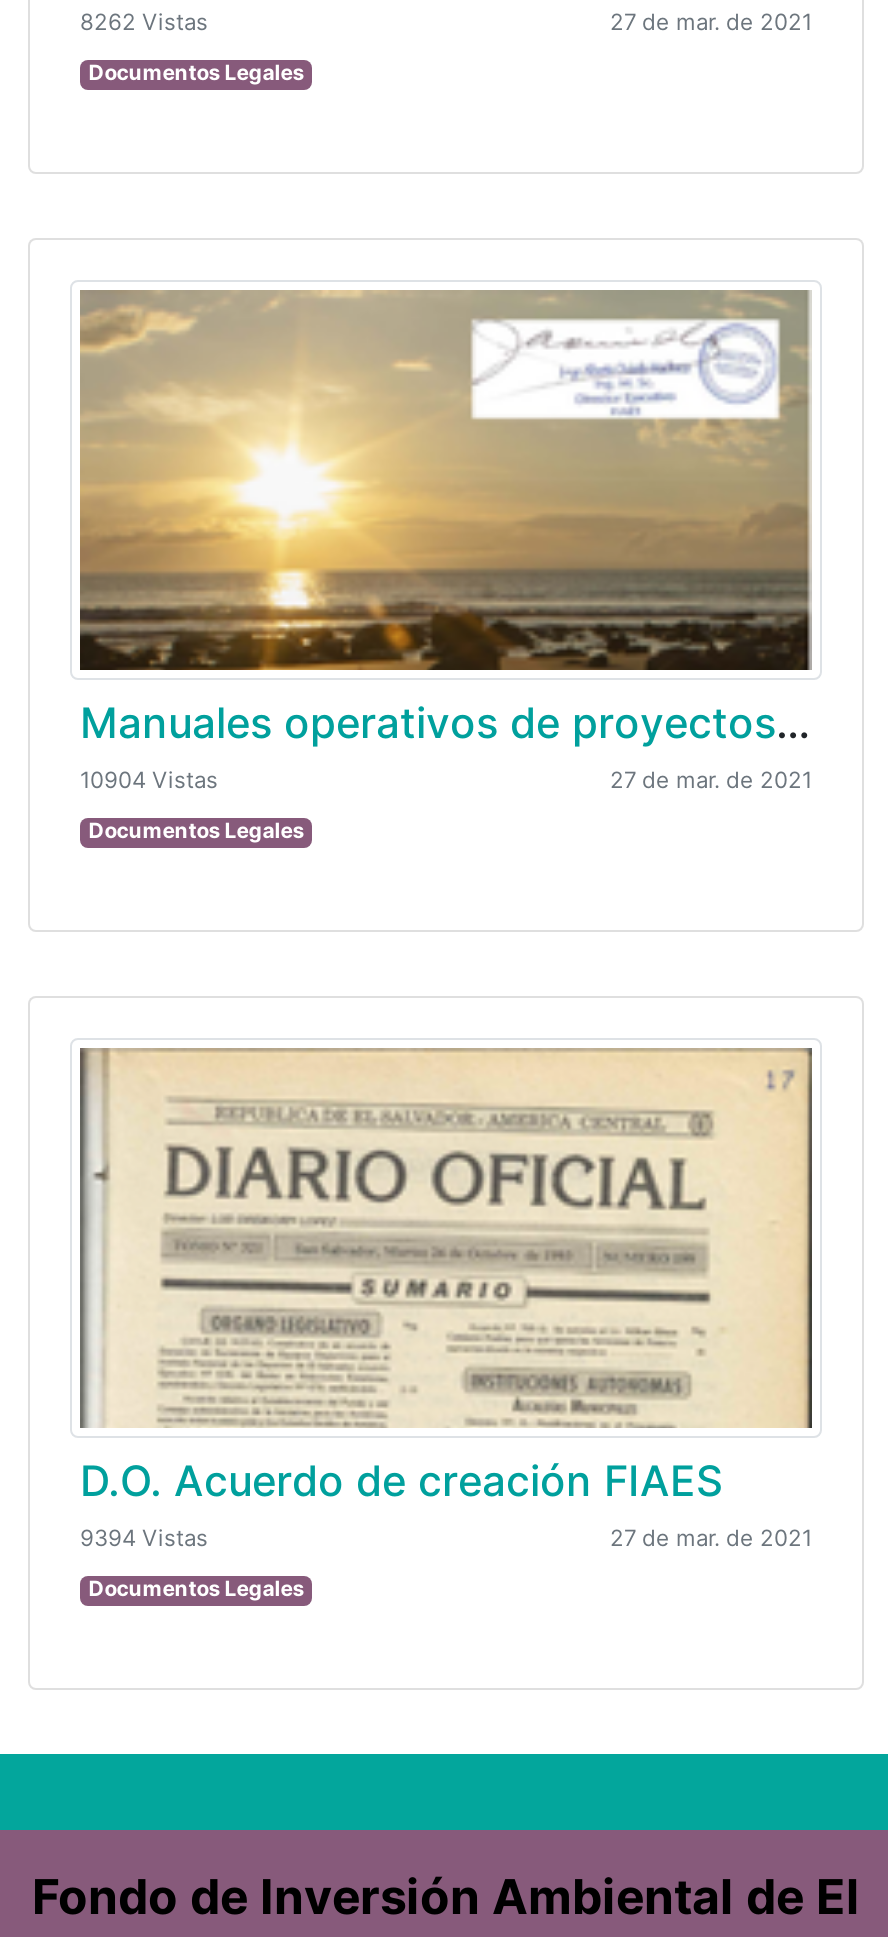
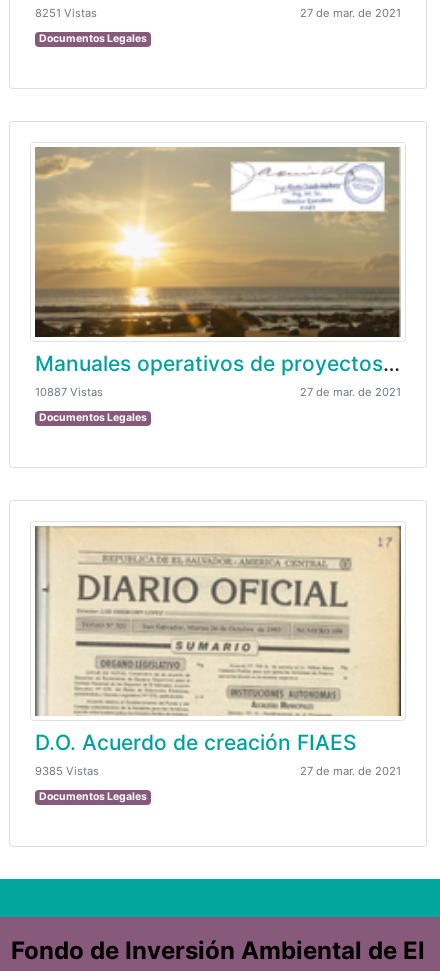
[80,8,208,36] 8262 Vistas -> [35,6,97,20] 8251 Vistas
[80,766,218,794] 10904 Vistas -> [35,385,103,399] 10887 Vistas
[80,1524,208,1552] 9394 Vistas -> [35,764,99,778] 9385 Vistas

